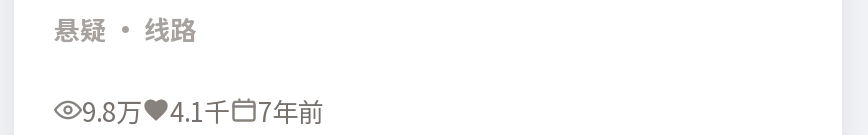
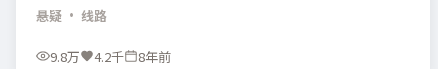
[170,91,230,129] 4.1千 -> [94,47,124,66] 4.2千
[258,91,324,129] 7年前 -> [138,47,171,66] 8年前

